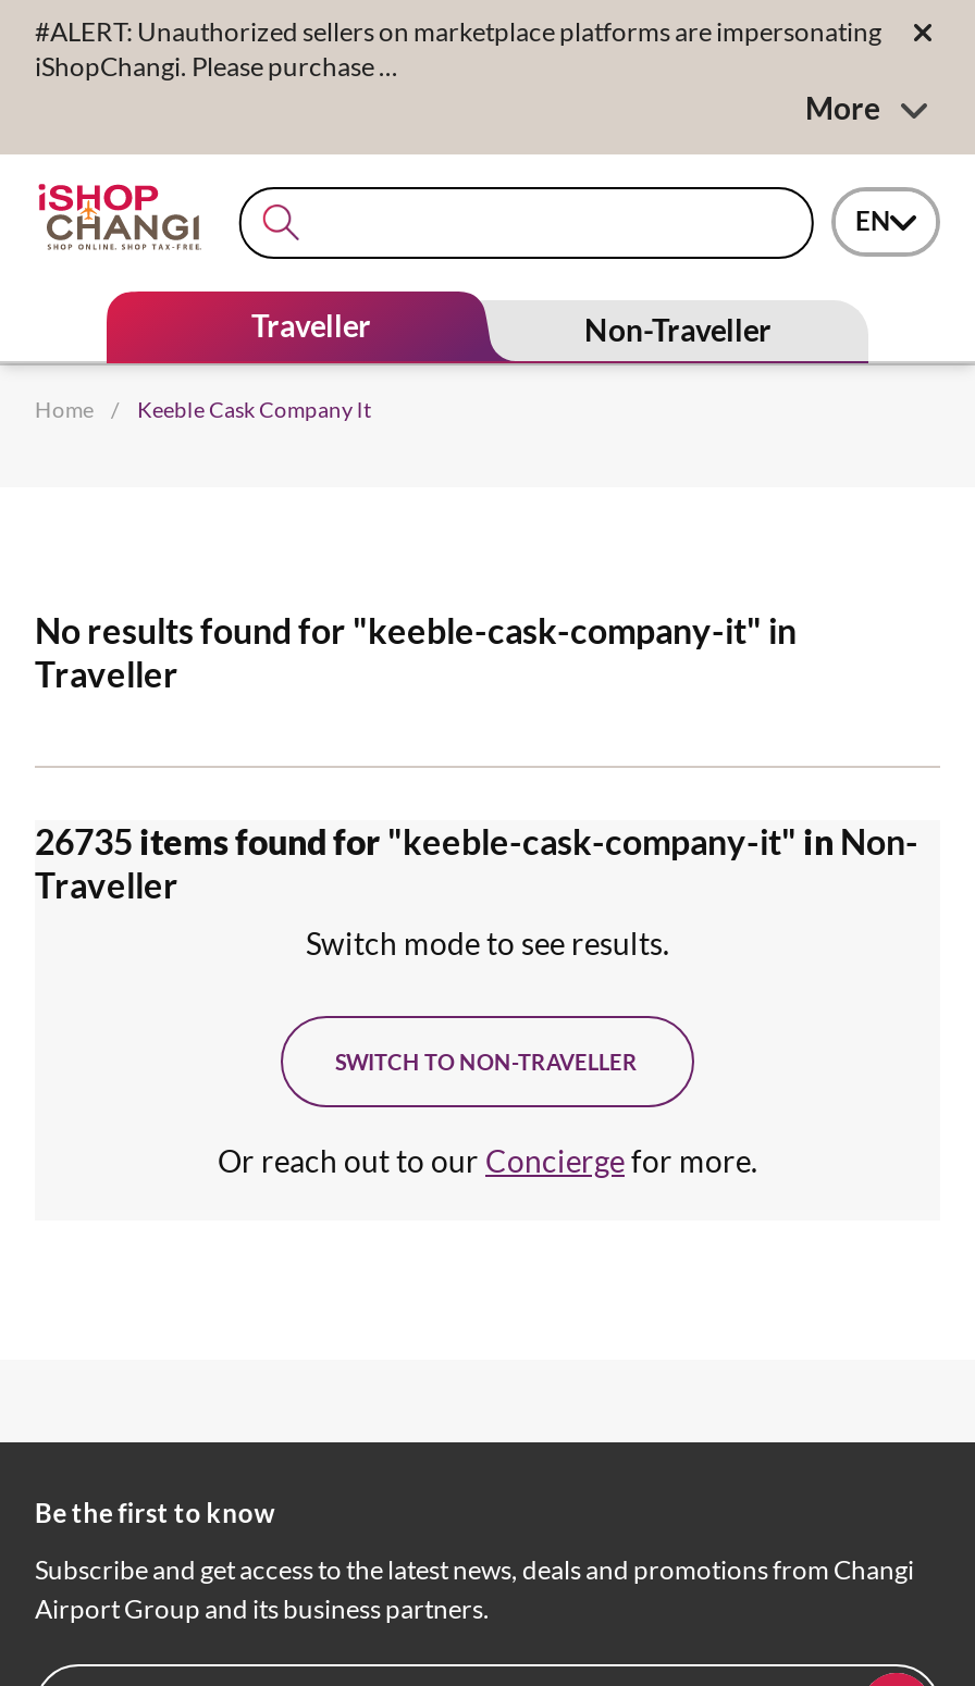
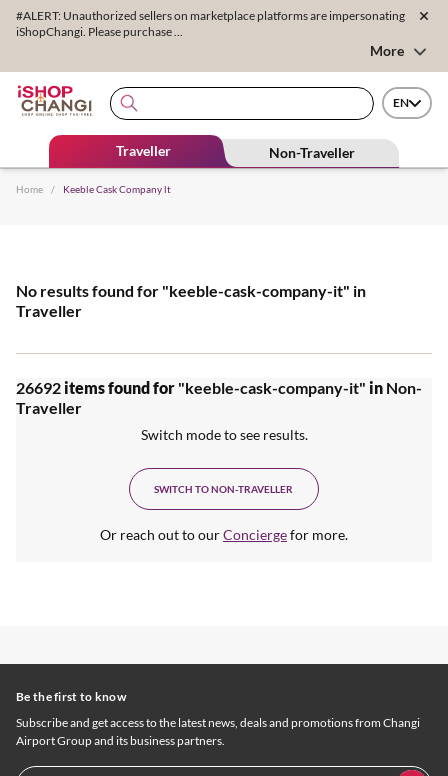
[35,819,918,861] 26735 items found for "keeble-cask-company-it" in Non- -> [16,378,422,397] 26692 items found for "keeble-cask-company-it" in Non-

